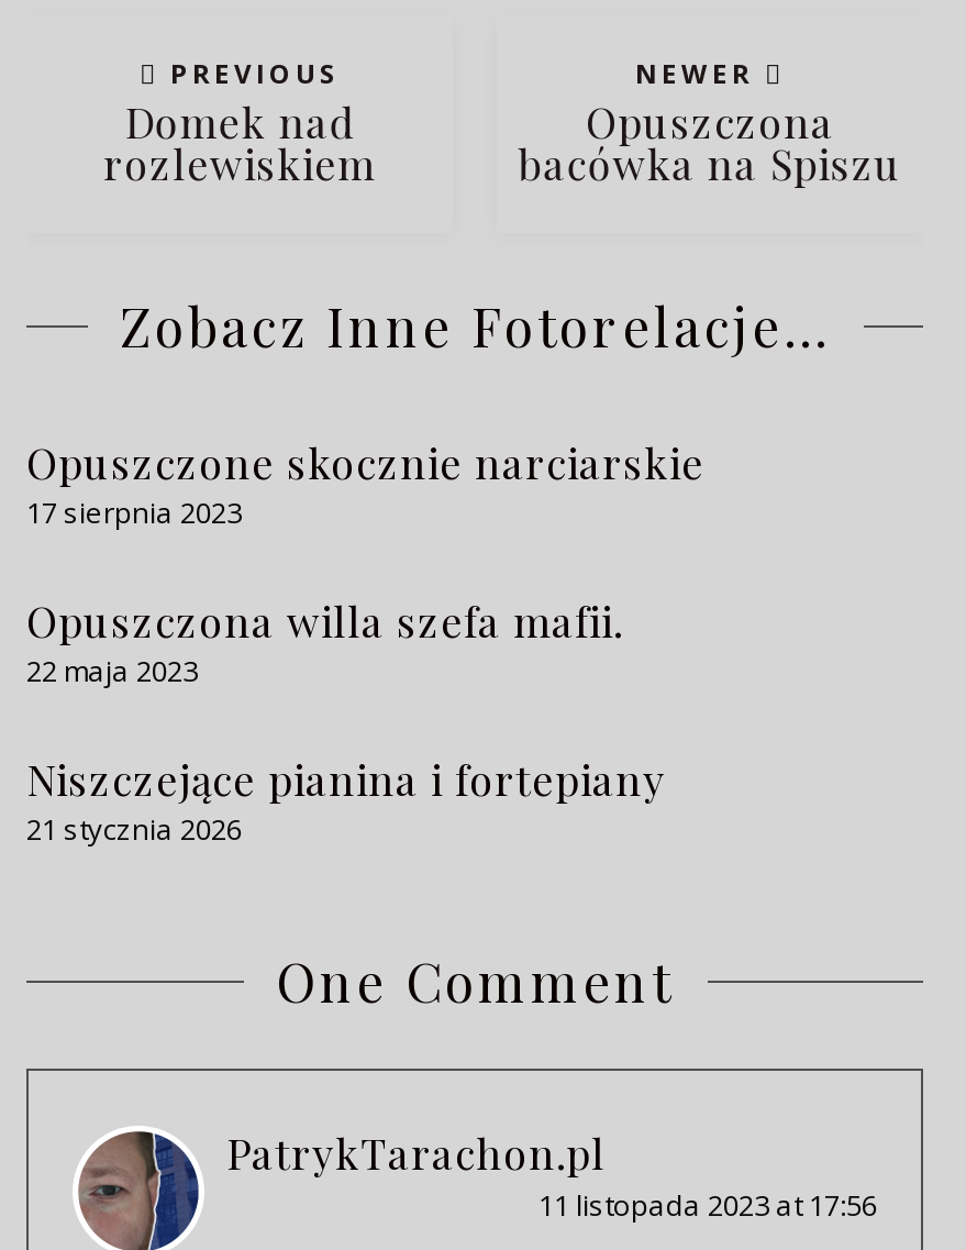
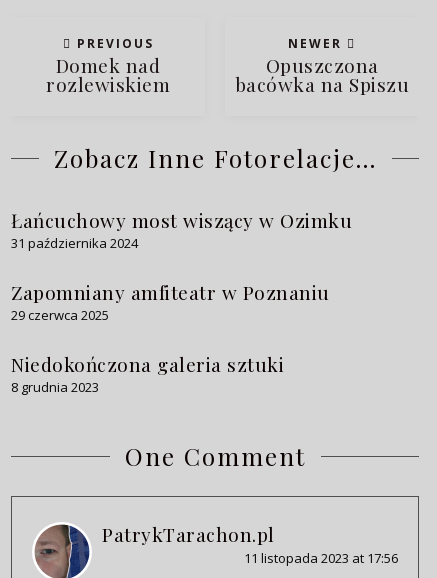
[26,433,704,532] Opuszczone skocznie narciarskie | 17 sierpnia 2023 -> [11,206,352,251] Łańcuchowy most wiszący w Ozimku | 31 października 2024
[26,591,623,690] Opuszczona willa szefa mafii. | 22 maja 2023 -> [11,278,329,323] Zapomniany amfiteatr w Poznaniu | 29 czerwca 2025
[26,750,666,849] Niszczejące pianina i fortepiany | 21 stycznia 2026 -> [11,350,284,395] Niedokończona galeria sztuki | 8 grudnia 2023

